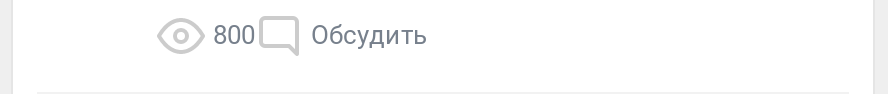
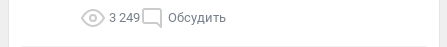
[213,21,427,51] 800 Обсудить -> [109,10,226,25] 3 249 Обсудить

